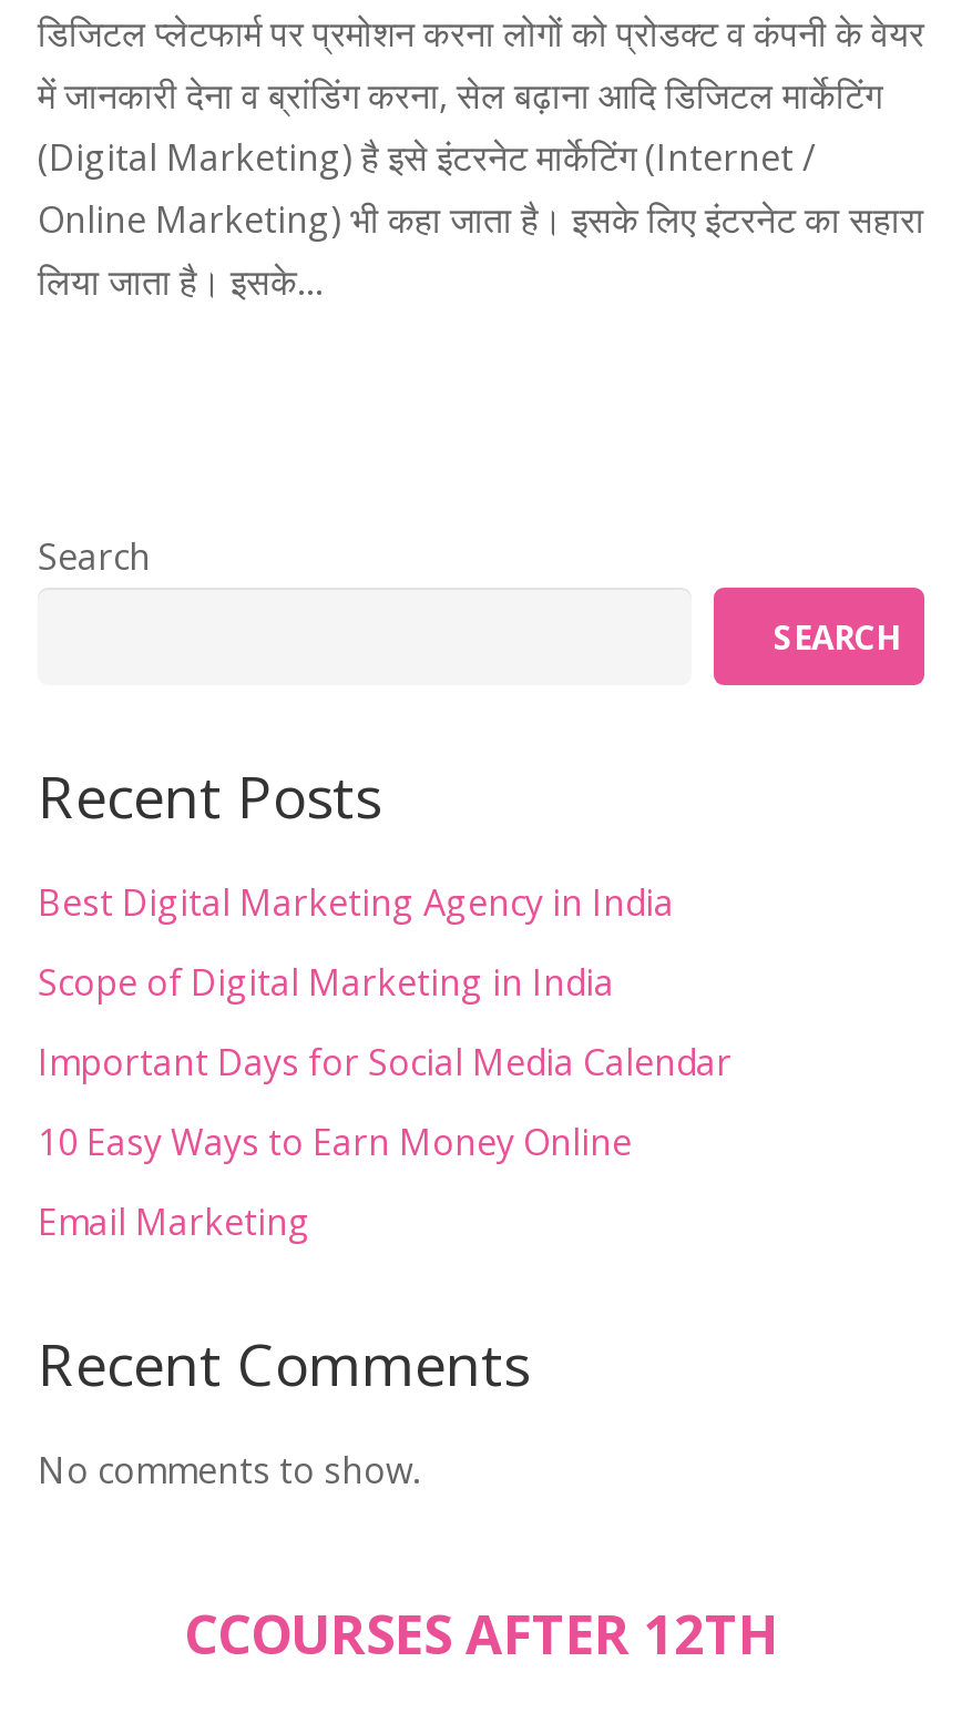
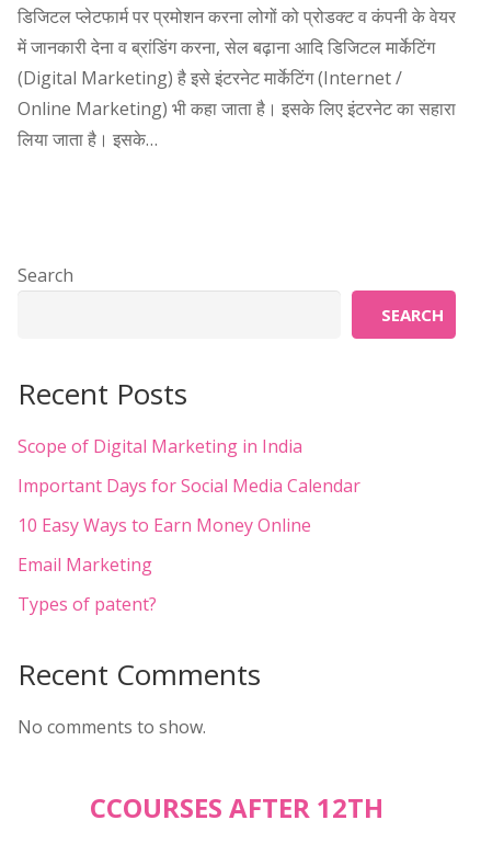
[38,879,674,928] Best Digital Marketing Agency in India -> none
moved [38,959,731,1247] -> [18,435,360,577]: Scope of Digital Marketing in India | Important Days for Social Media Calendar | 10 Easy Ways to Earn Money Online | Email Marketing
none -> [18,592,157,617] Types of patent?

